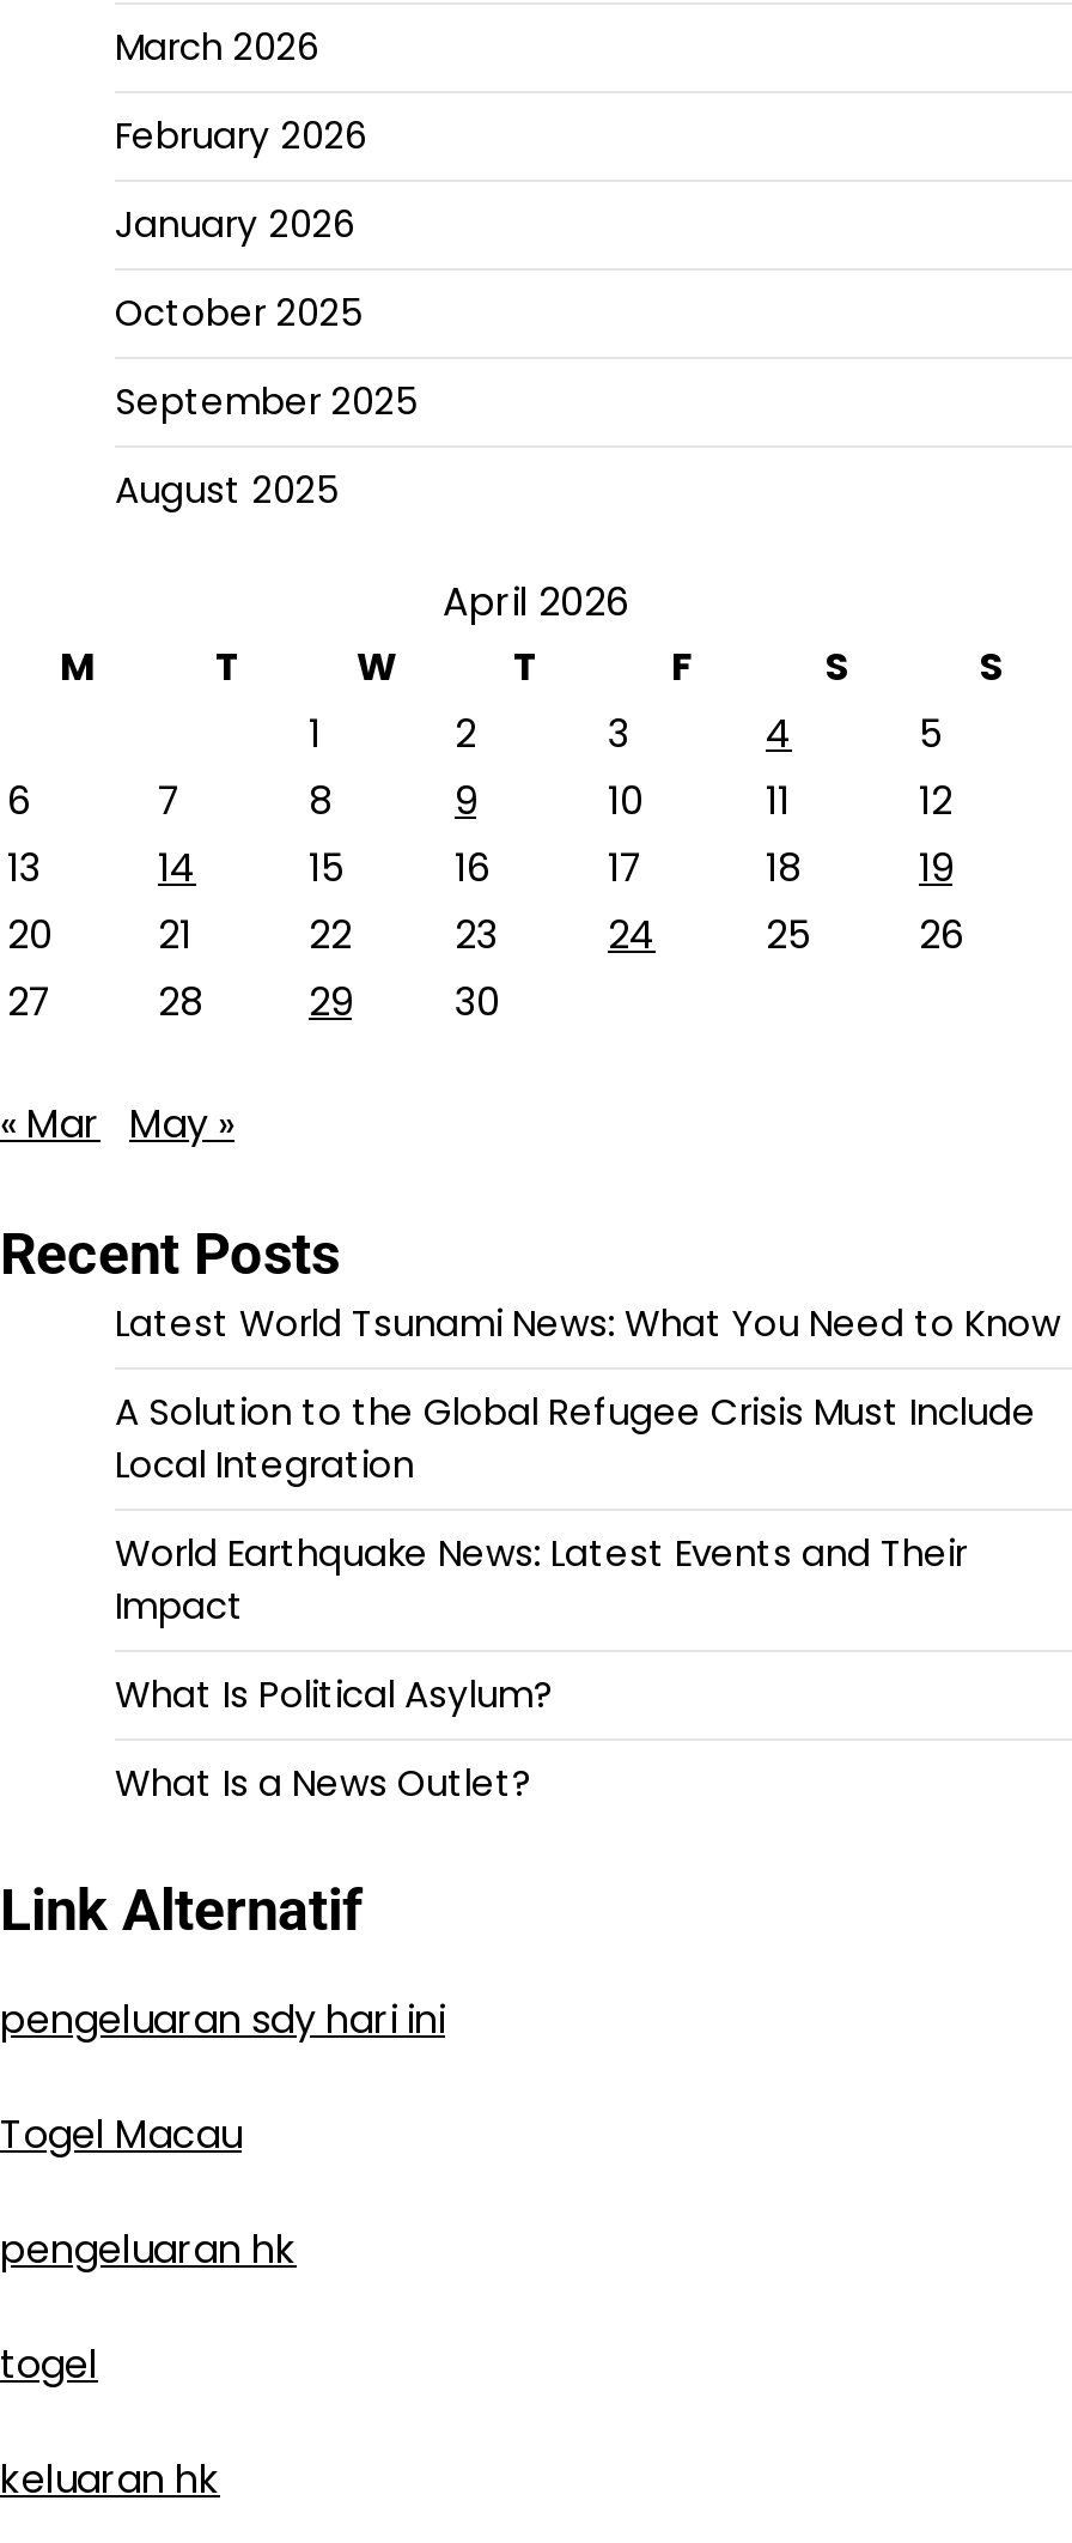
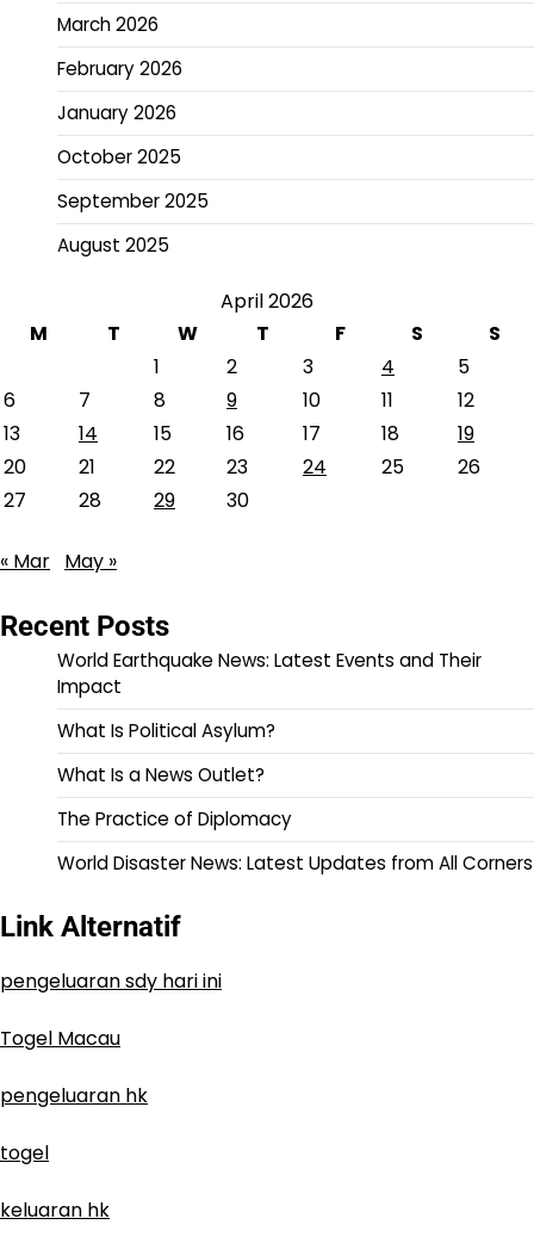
[115,1298,1060,1489] Latest World Tsunami News: What You Need to Know | A Solution to the Global Refugee Crisis Must Include | Local Integration -> none
moved [115,1527,967,1808] -> [57,648,482,787]: World Earthquake News: Latest Events and Their | Impact | What Is Political Asylum? | What Is a News Outlet?
none -> [57,806,533,875] The Practice of Diplomacy | World Disaster News: Latest Updates from All Corners

